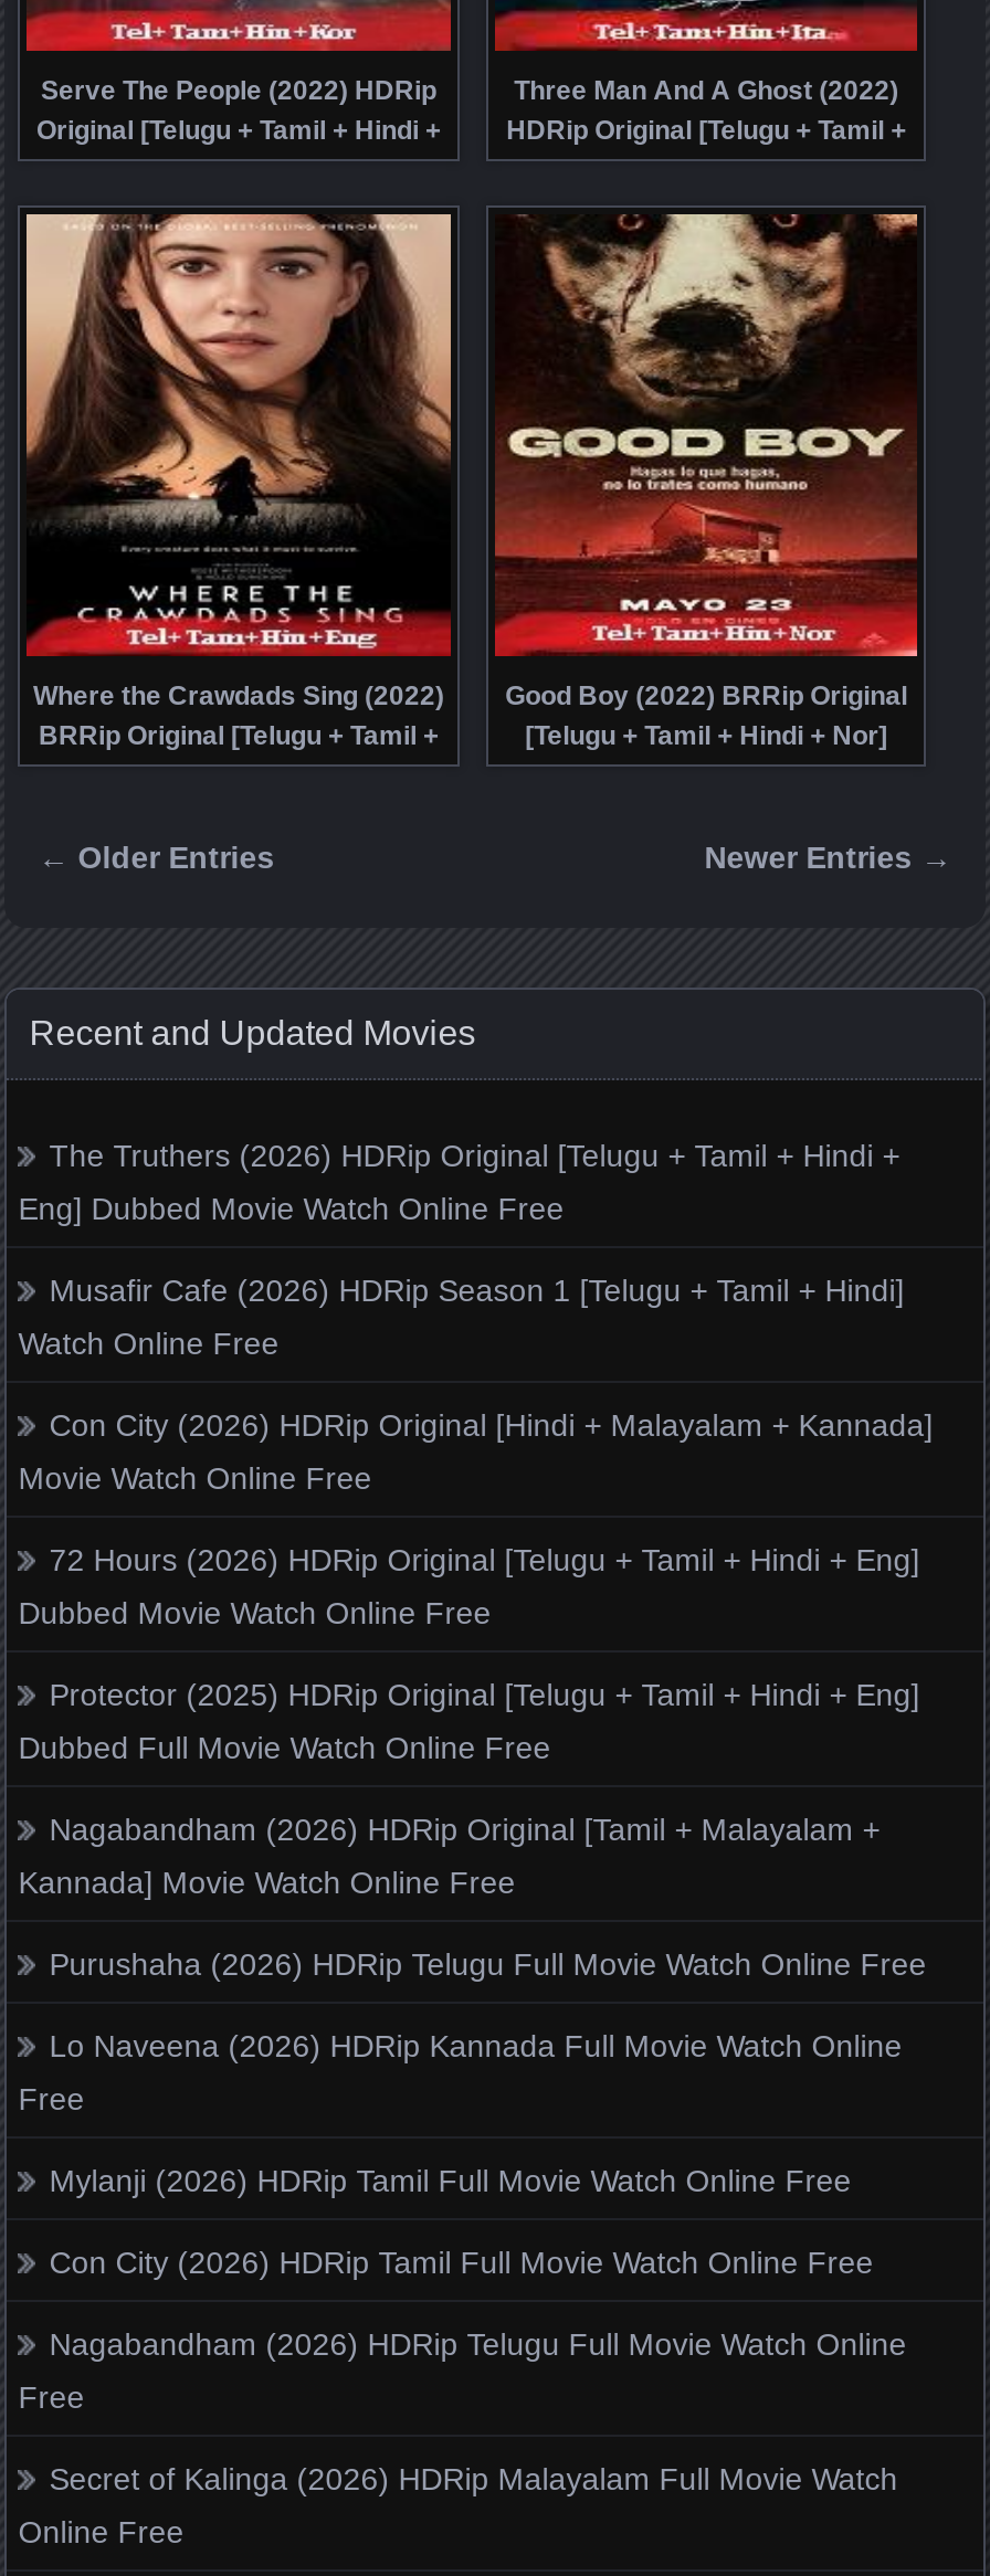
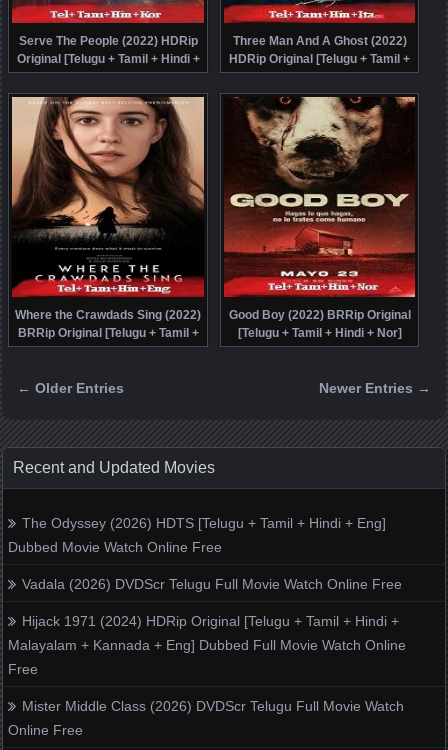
[18,1137,933,1577] The Truthers (2026) HDRip Original [Telugu + Tamil + Hindi + | Eng] Dubbed Movie Watch Online Free | Musafir Cafe (2026) HDRip Season 1 [Telugu + Tamil + Hindi] | Watch Online Free | Con City (2026) HDRip Original [Hindi + Malayalam + Kannada] | Movie Watch Online Free | 72 Hours (2026) HDRip Original [Telugu + Tamil + Hindi + Eng] -> [22,515,386,531] The Odyssey (2026) HDTS [Telugu + Tamil + Hindi + Eng]
[18,1676,926,2063] Protector (2025) HDRip Original [Telugu + Tamil + Hindi + Eng] | Dubbed Full Movie Watch Online Free | Nagabandham (2026) HDRip Original [Tamil + Malayalam + | Kannada] Movie Watch Online Free | Purushaha (2026) HDRip Telugu Full Movie Watch Online Free | Lo Naveena (2026) HDRip Kannada Full Movie Watch Online -> [8,576,406,653] Vadala (2026) DVDScr Telugu Full Movie Watch Online Free | Hijack 1971 (2024) HDRip Original [Telugu + Tamil + Hindi + | Malayalam + Kannada + Eng] Dubbed Full Movie Watch Online
[18,2162,906,2496] Mylanji (2026) HDRip Tamil Full Movie Watch Online Free | Con City (2026) HDRip Tamil Full Movie Watch Online Free | Nagabandham (2026) HDRip Telugu Full Movie Watch Online | Free | Secret of Kalinga (2026) HDRip Malayalam Full Movie Watch -> [22,698,404,714] Mister Middle Class (2026) DVDScr Telugu Full Movie Watch

